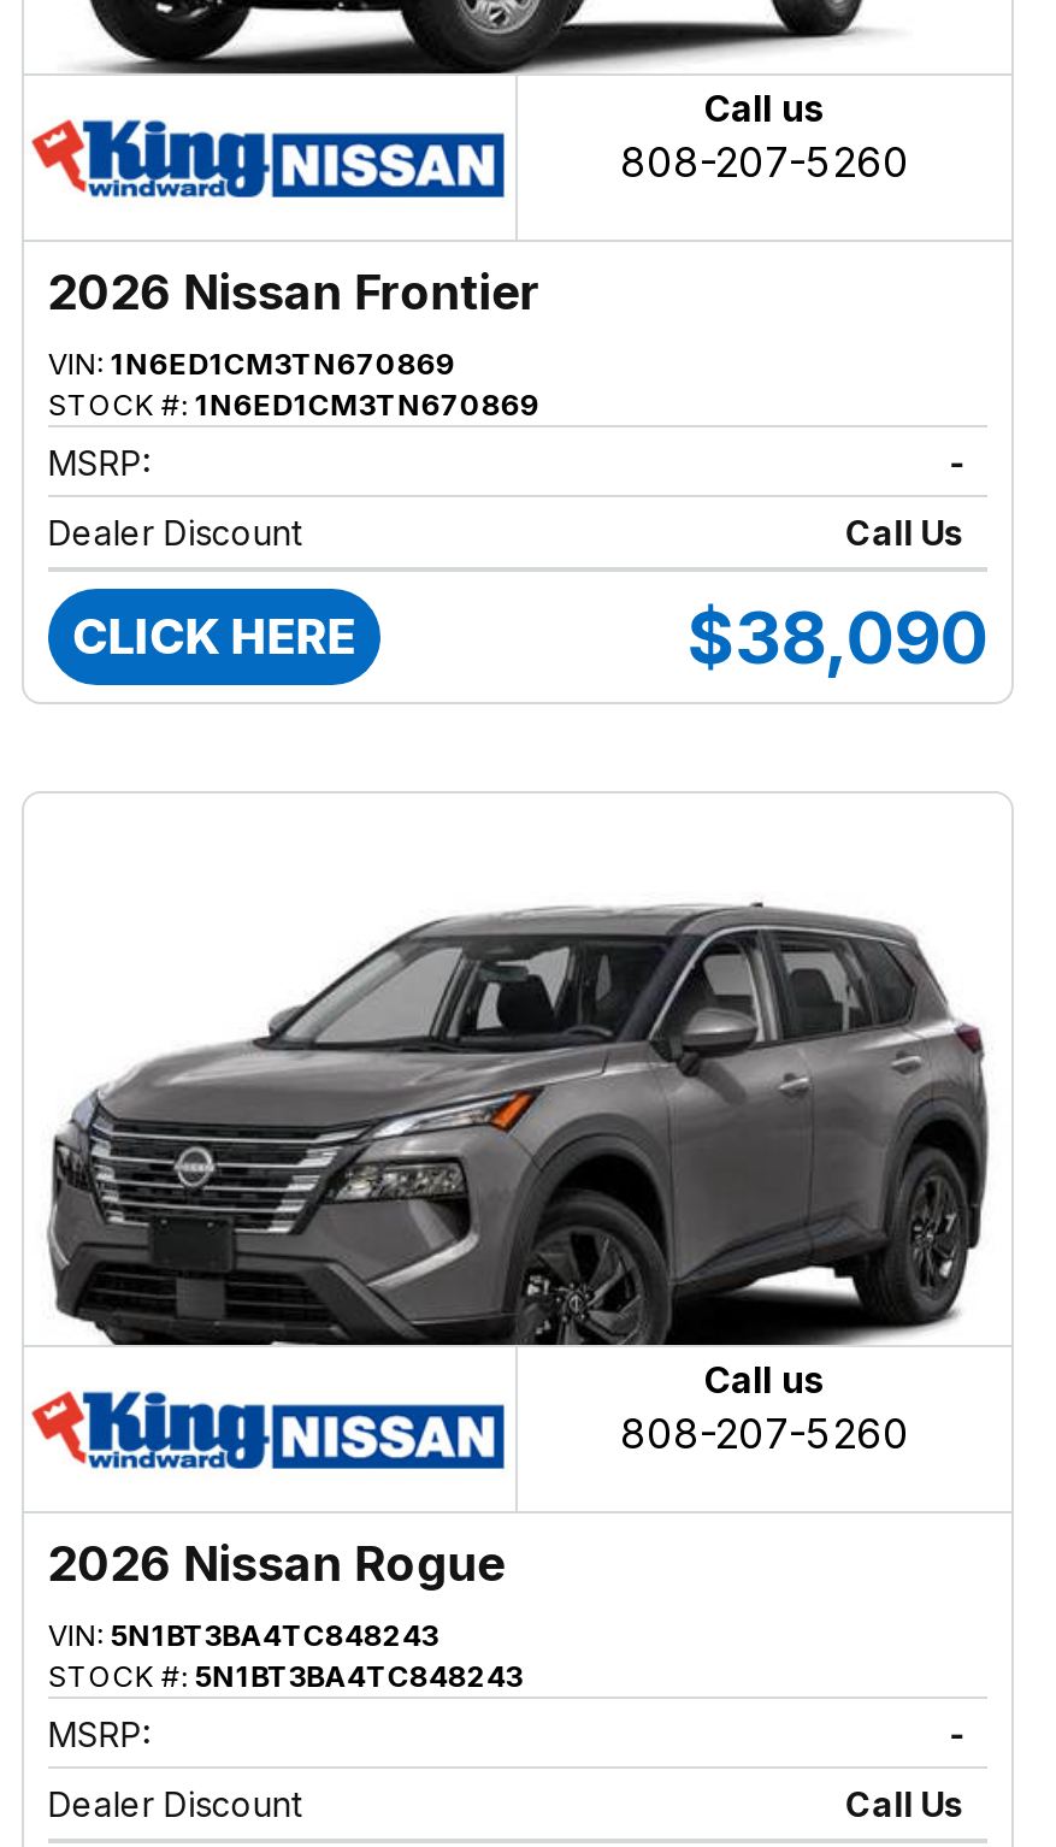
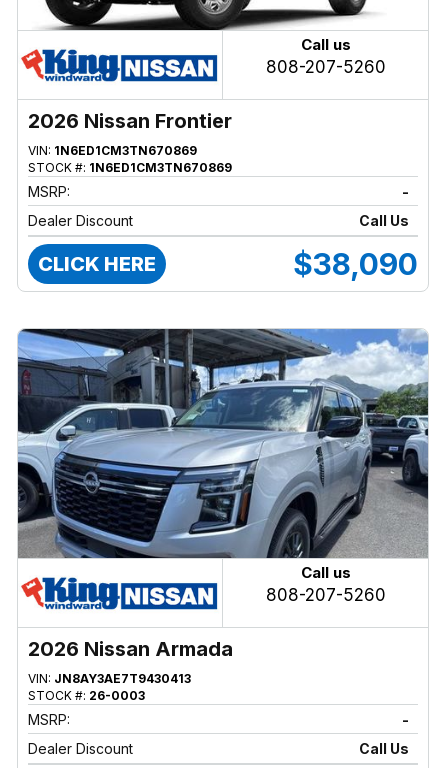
[24,792,1011,1349] [image] -> [17,328,429,559] [image]
[48,1534,505,1592] 2026 Nissan Rogue -> [28,637,233,661] 2026 Nissan Armada
[48,1616,438,1652] VIN: 5N1BT3BA4TC848243 -> [28,671,191,686] VIN: JN8AY3AE7T9430413
[48,1657,522,1693] STOCK #: 5N1BT3BA4TC848243 -> [28,688,145,703] STOCK #: 26-0003

